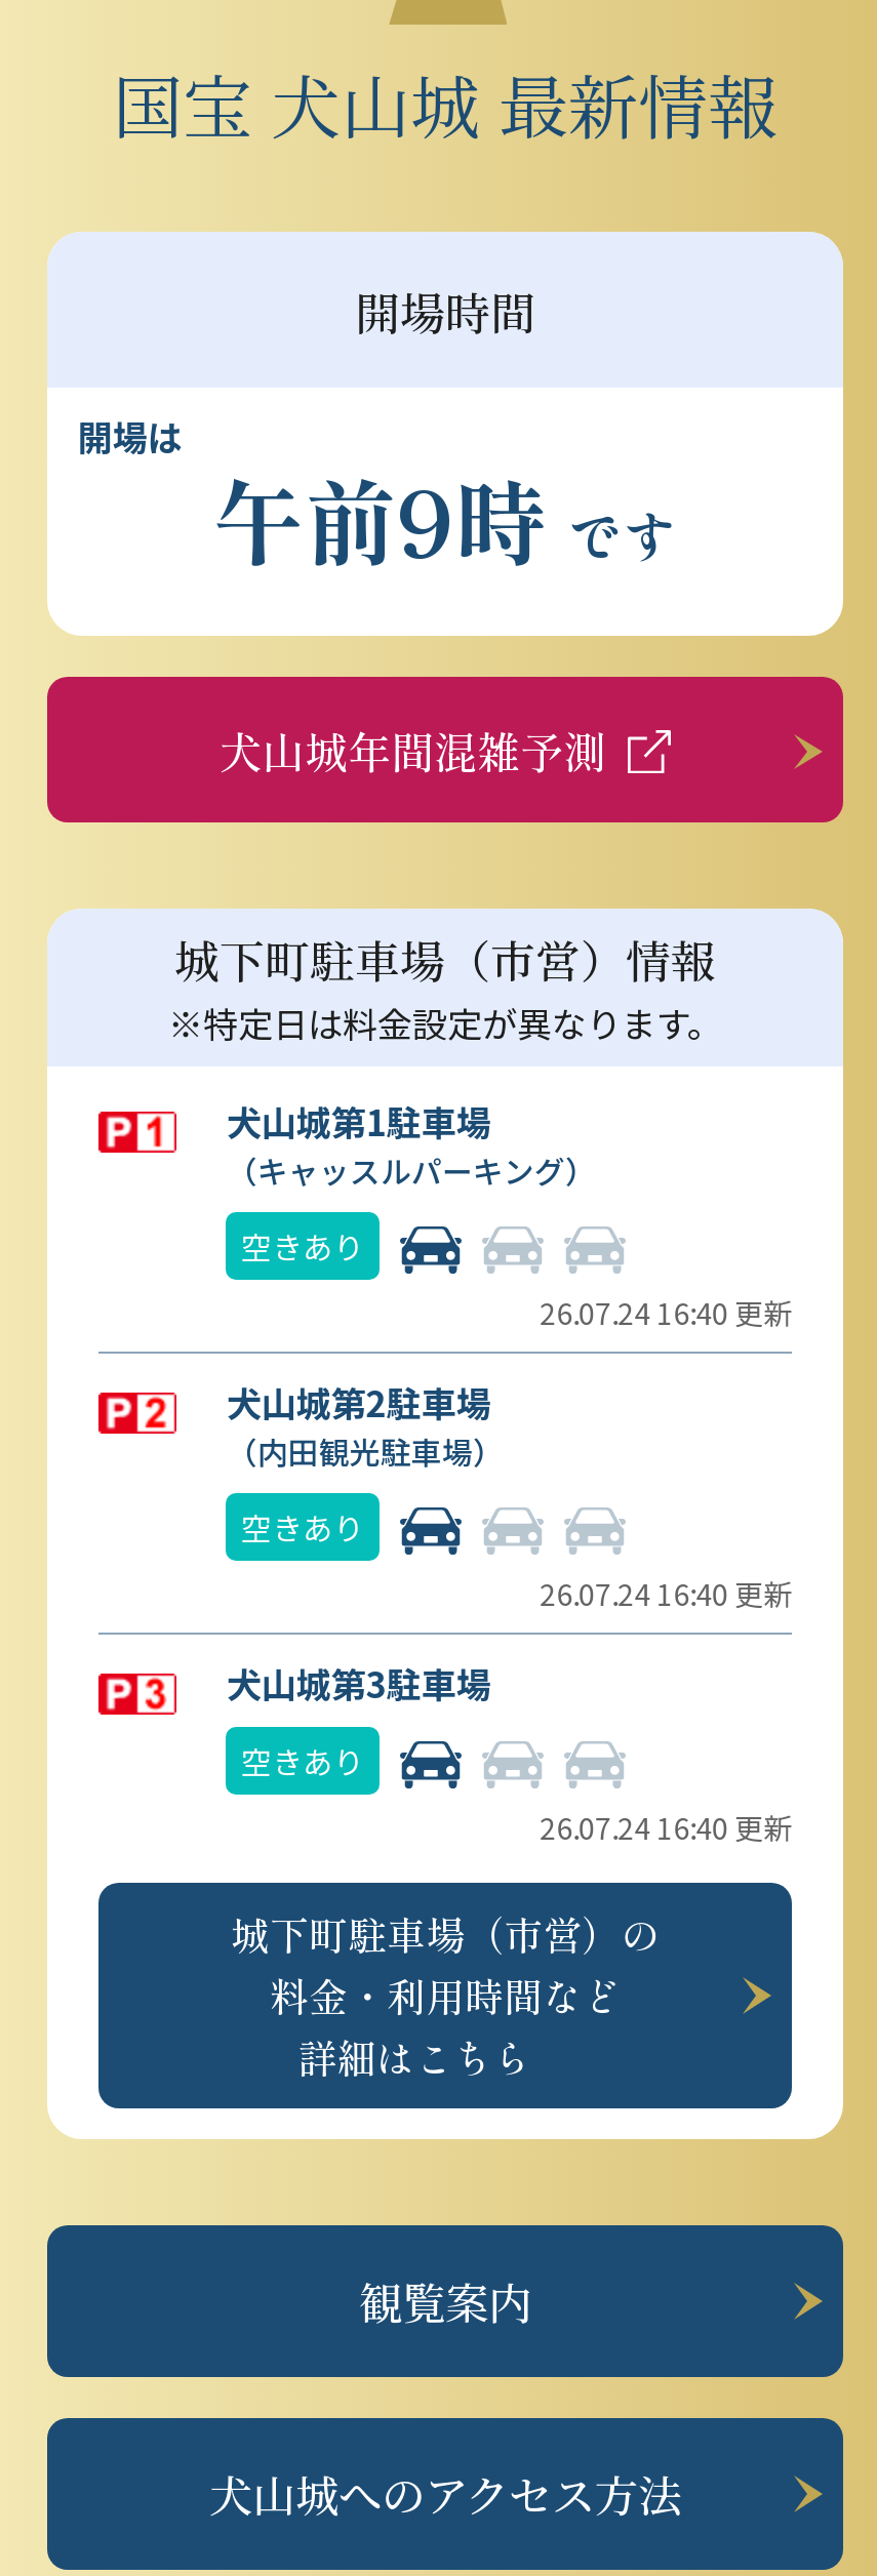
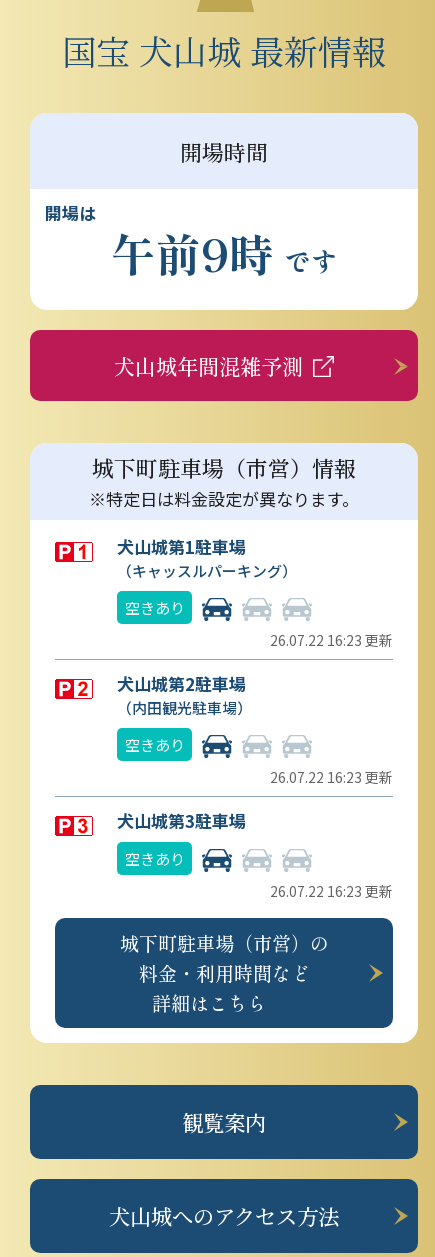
[540,1292,792,1333] 26.07.24 16:40 更新 -> [270,630,393,650] 26.07.22 16:23 更新
[540,1573,792,1614] 26.07.24 16:40 更新 -> [270,767,393,787] 26.07.22 16:23 更新
[540,1806,792,1848] 26.07.24 16:40 更新 -> [270,881,393,901] 26.07.22 16:23 更新

